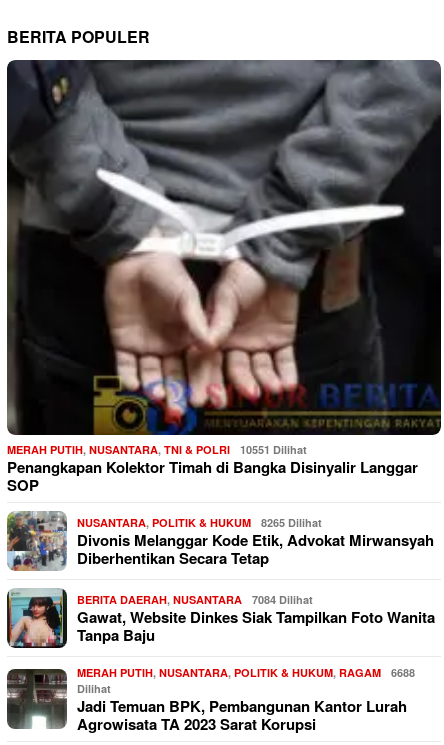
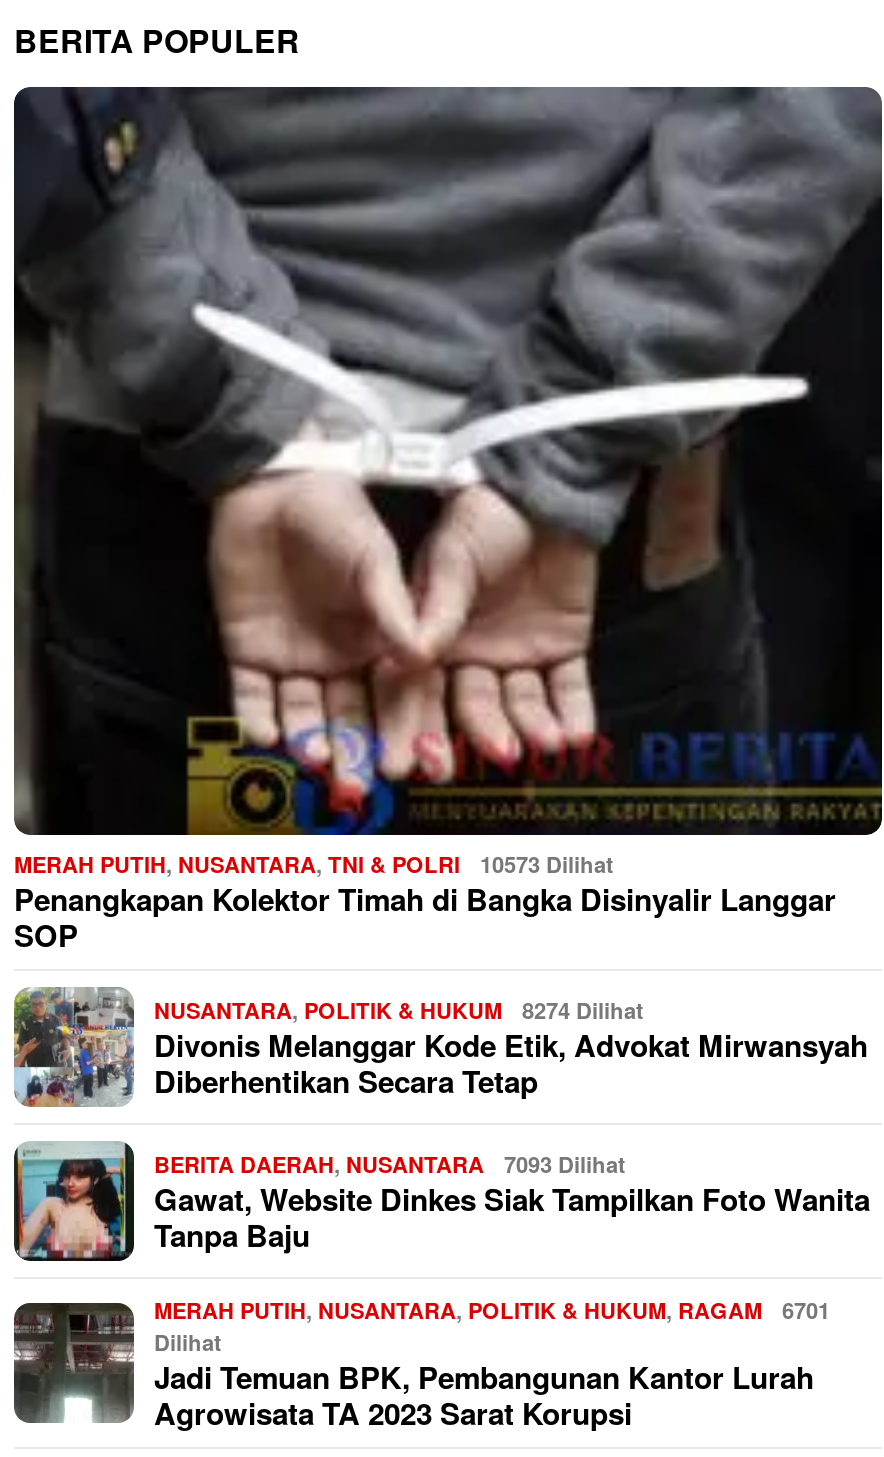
[7,442,307,457] MERAH PUTIH, NUSANTARA, TNI & POLRI 10551 Dilihat -> [14,850,614,880] MERAH PUTIH, NUSANTARA, TNI & POLRI 10573 Dilihat
[77,515,322,530] NUSANTARA, POLITIK & HUKUM 8265 Dilihat -> [154,996,644,1026] NUSANTARA, POLITIK & HUKUM 8274 Dilihat
[77,592,313,607] BERITA DAERAH, NUSANTARA 7084 Dilihat -> [154,1150,626,1180] BERITA DAERAH, NUSANTARA 7093 Dilihat
[77,665,415,680] MERAH PUTIH, NUSANTARA, POLITIK & HUKUM, RAGAM 6688 -> [154,1296,830,1326] MERAH PUTIH, NUSANTARA, POLITIK & HUKUM, RAGAM 6701

